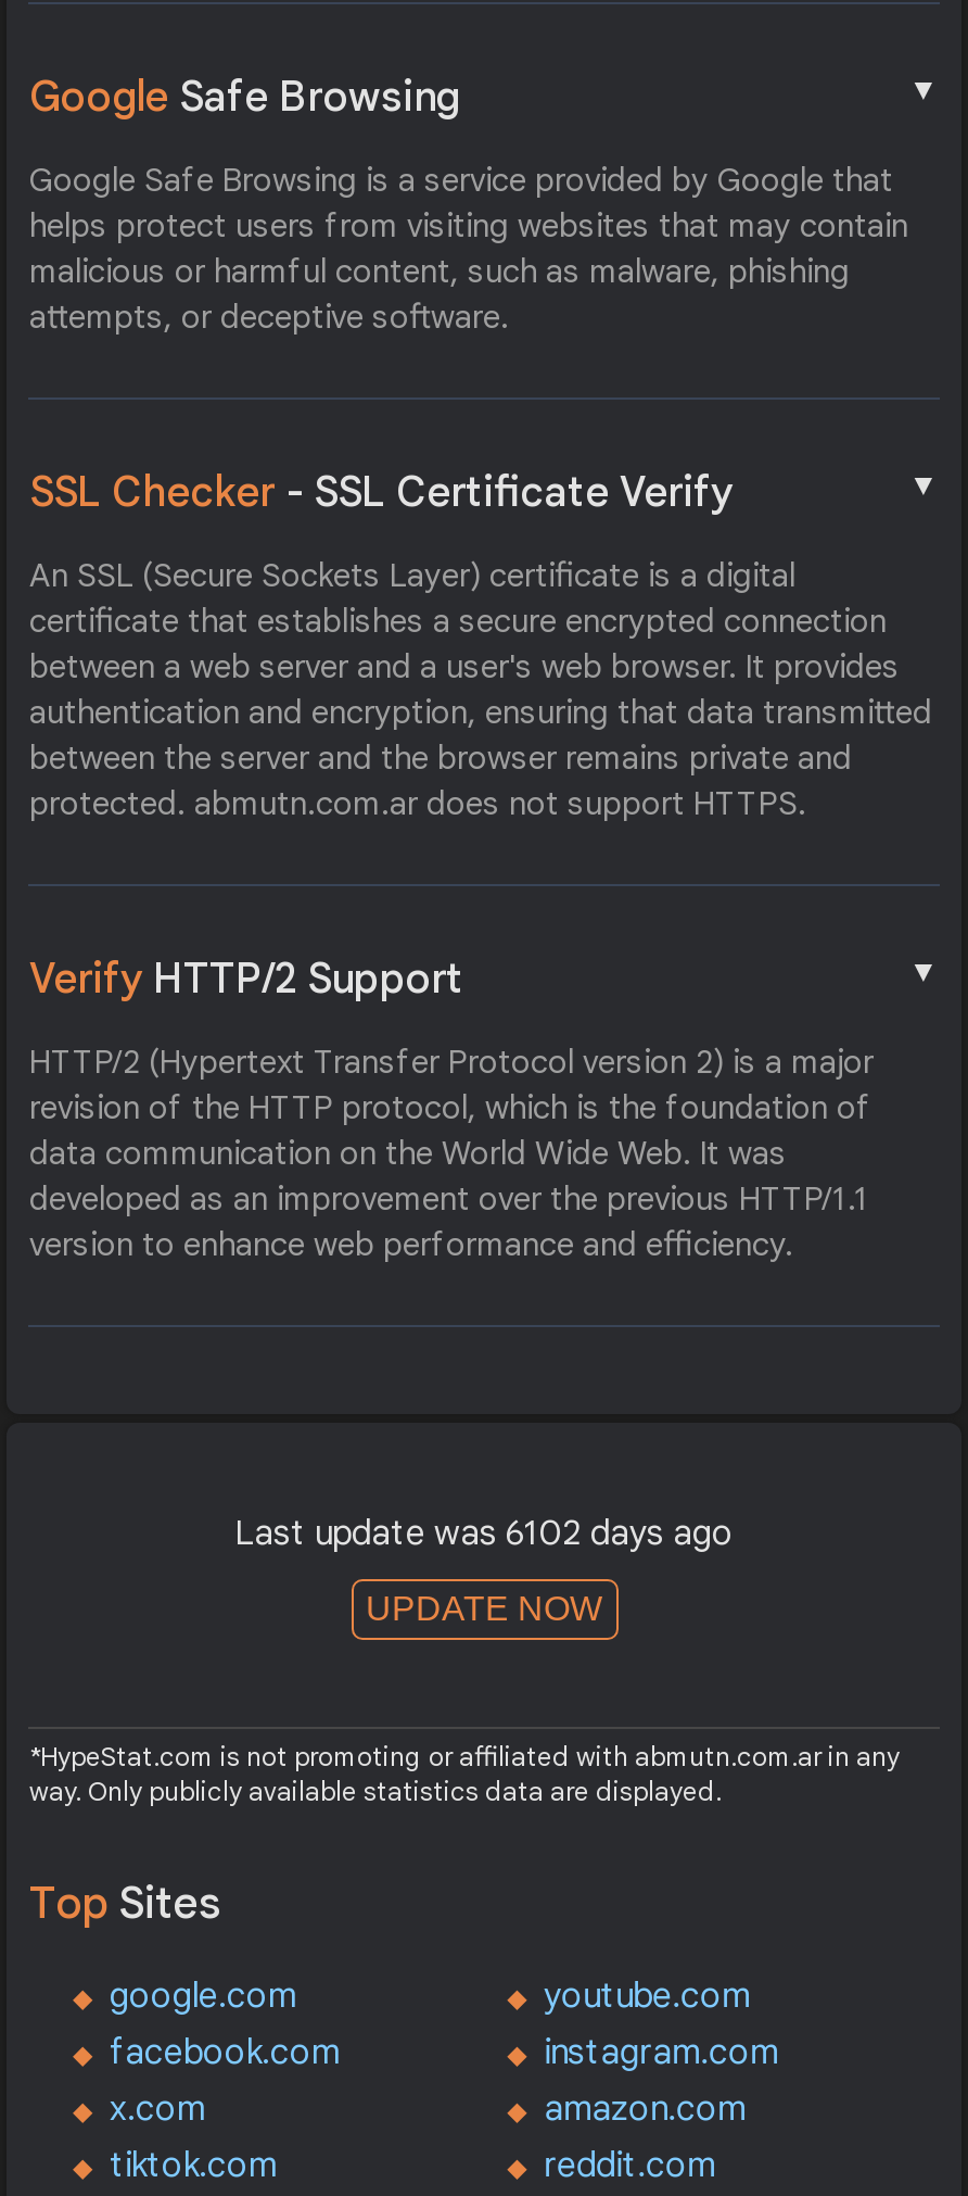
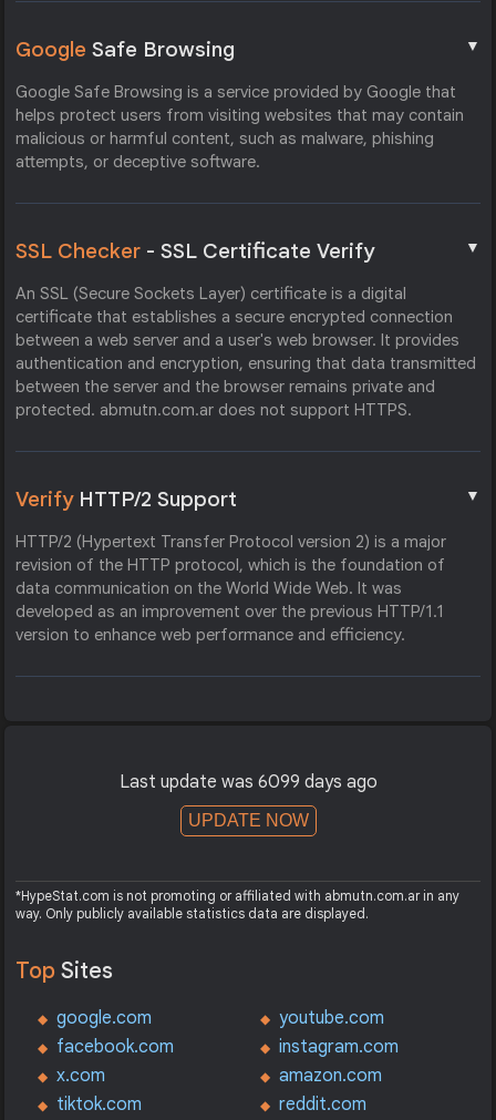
[234,1512,734,1556] Last update was 6102 days ago -> [119,771,377,793] Last update was 6099 days ago

